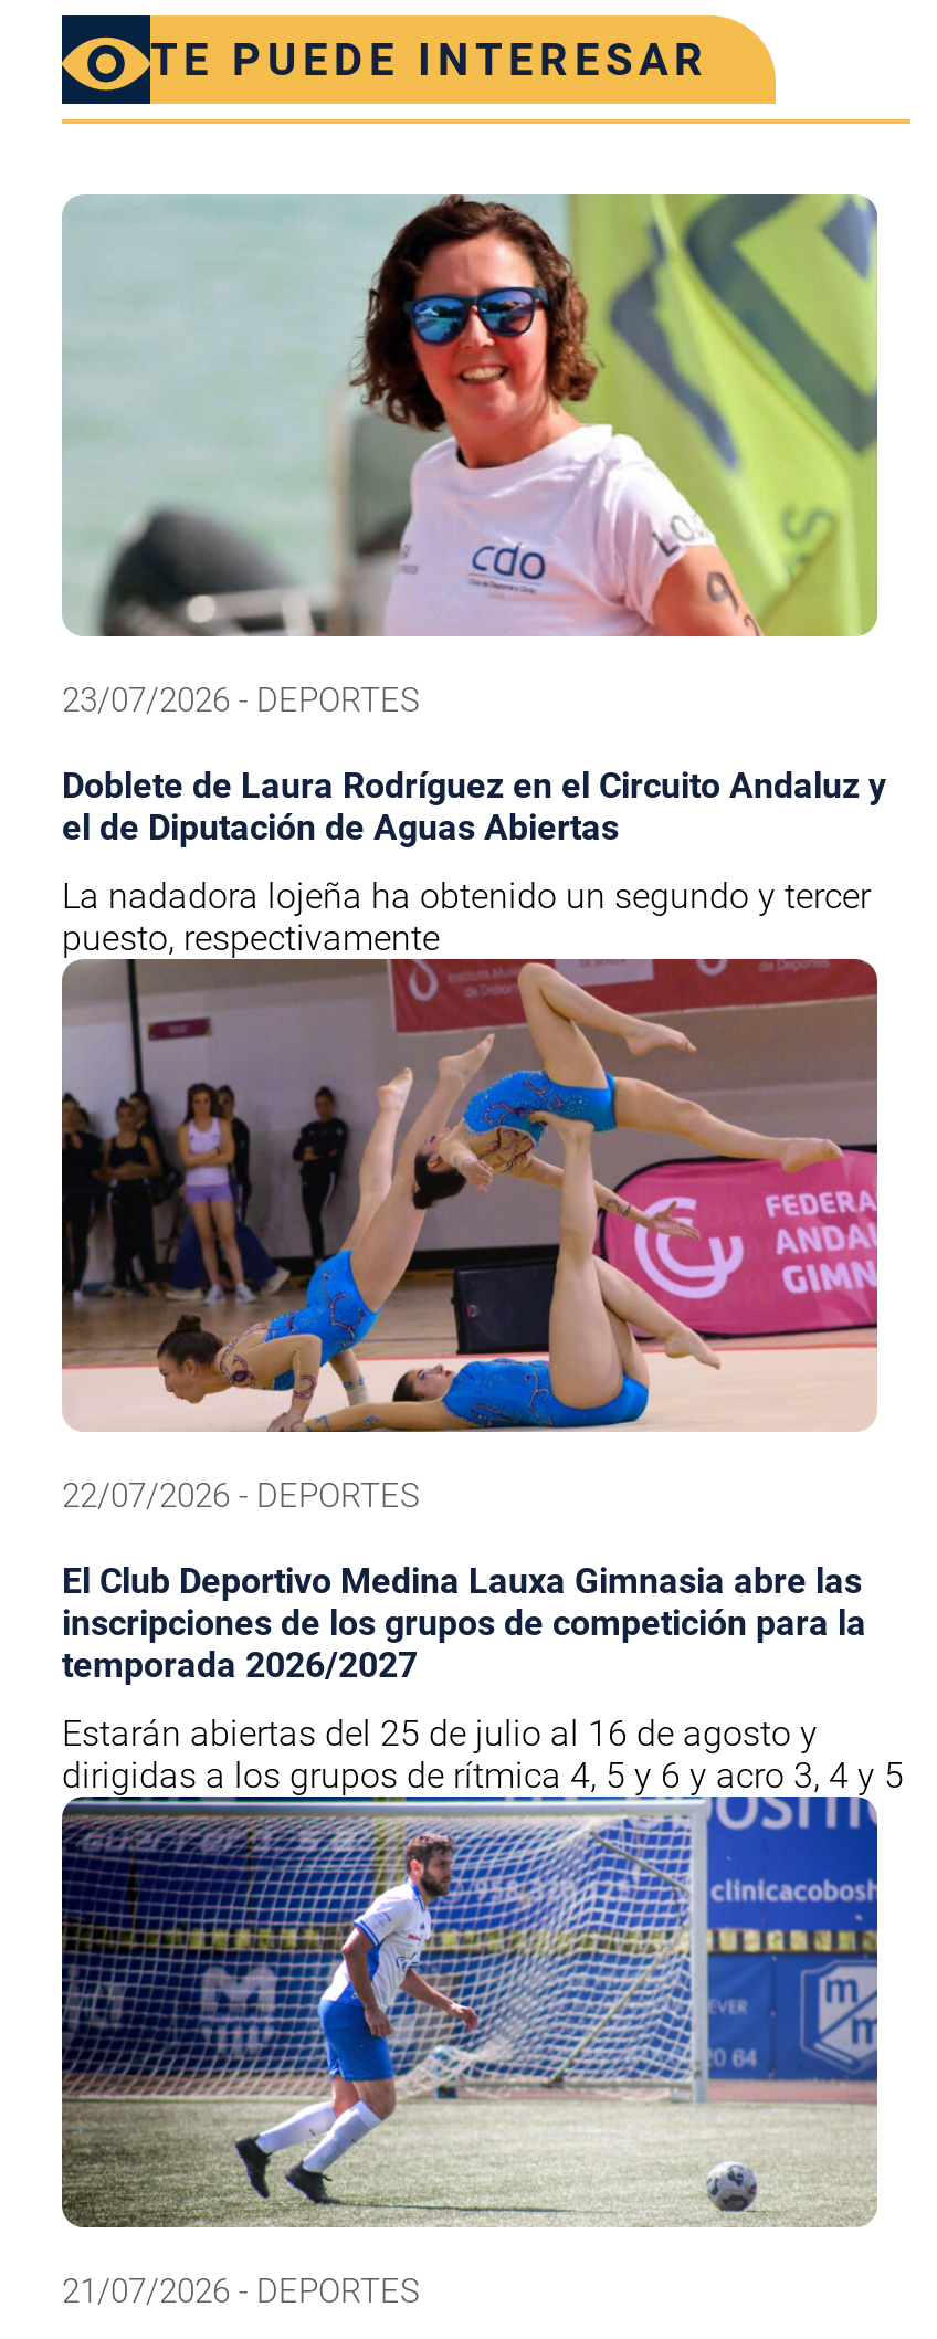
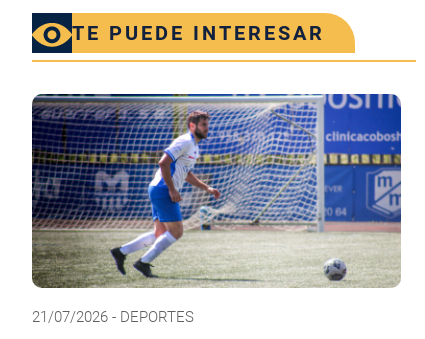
[62,192,886,960] [image] | 23/07/2026 - DEPORTES | Doblete de Laura Rodríguez en el Circuito Andaluz y | el de Diputación de Aguas Abiertas | La nadadora lojeña ha obtenido un segundo y tercer | puesto, respectivamente -> none
[60,957,904,1797] [image] | 22/07/2026 - DEPORTES | El Club Deportivo Medina Lauxa Gimnasia abre las | inscripciones de los grupos de competición para la | temporada 2026/2027 | Estarán abiertas del 25 de julio al 16 de agosto y | dirigidas a los grupos de rítmica 4, 5 y 6 y acro 3, 4 y 5 -> none

